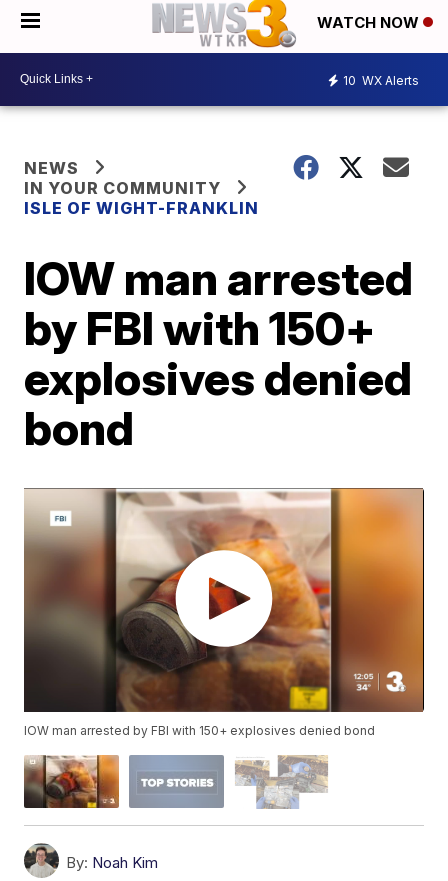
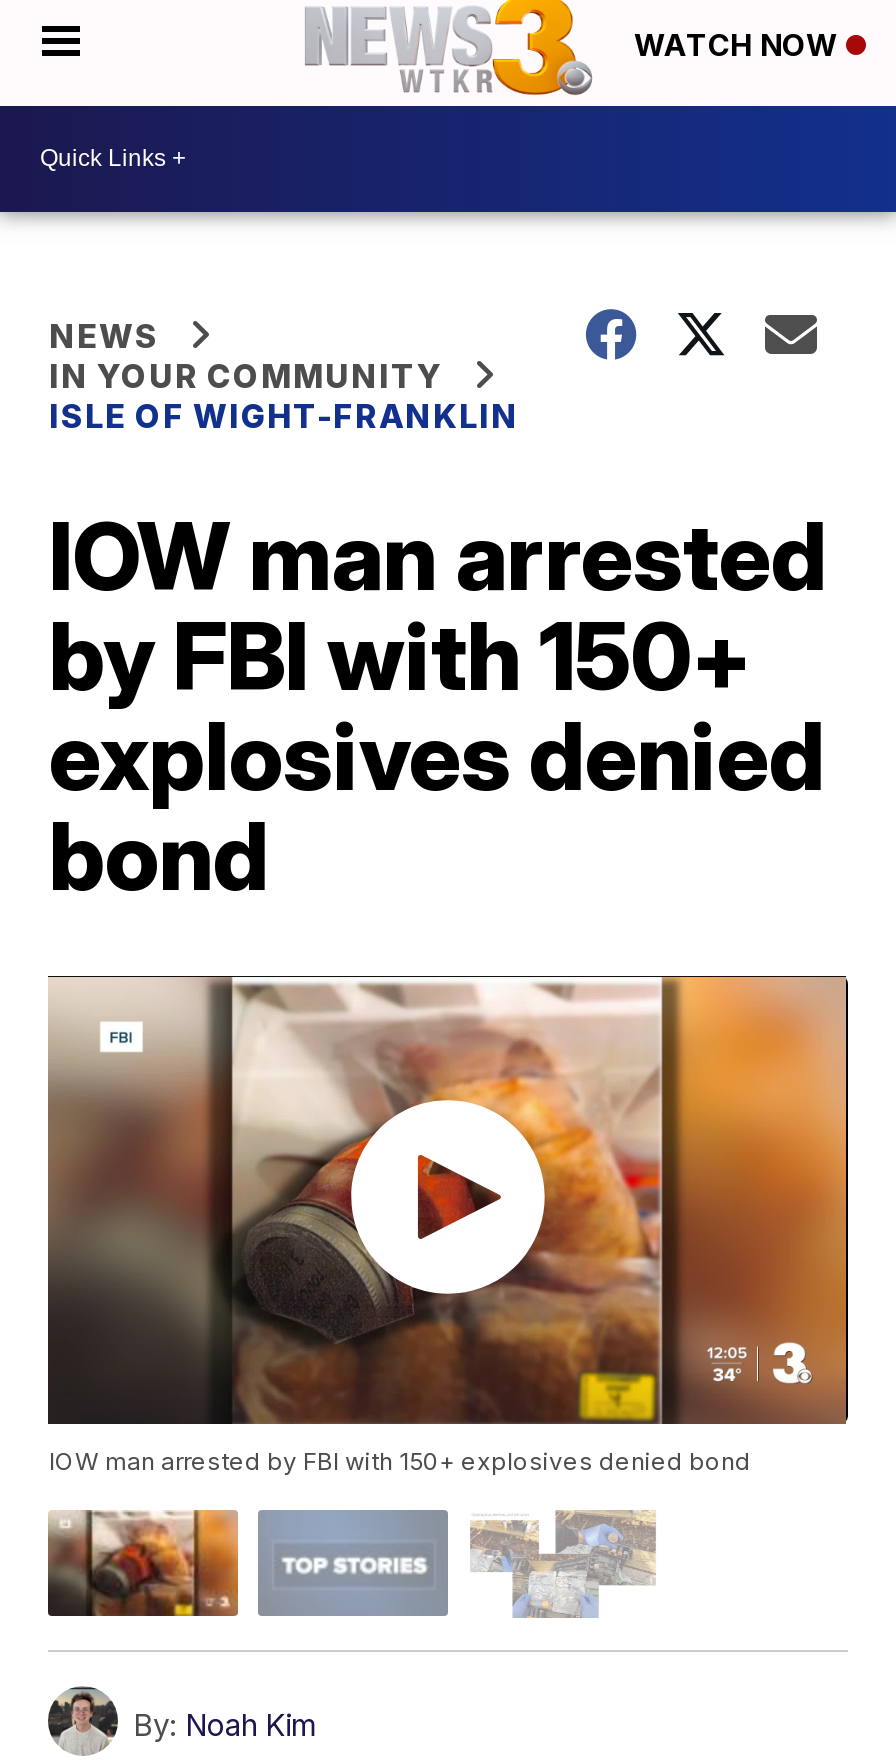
[343,73,419,88] 10 WX Alerts -> none

